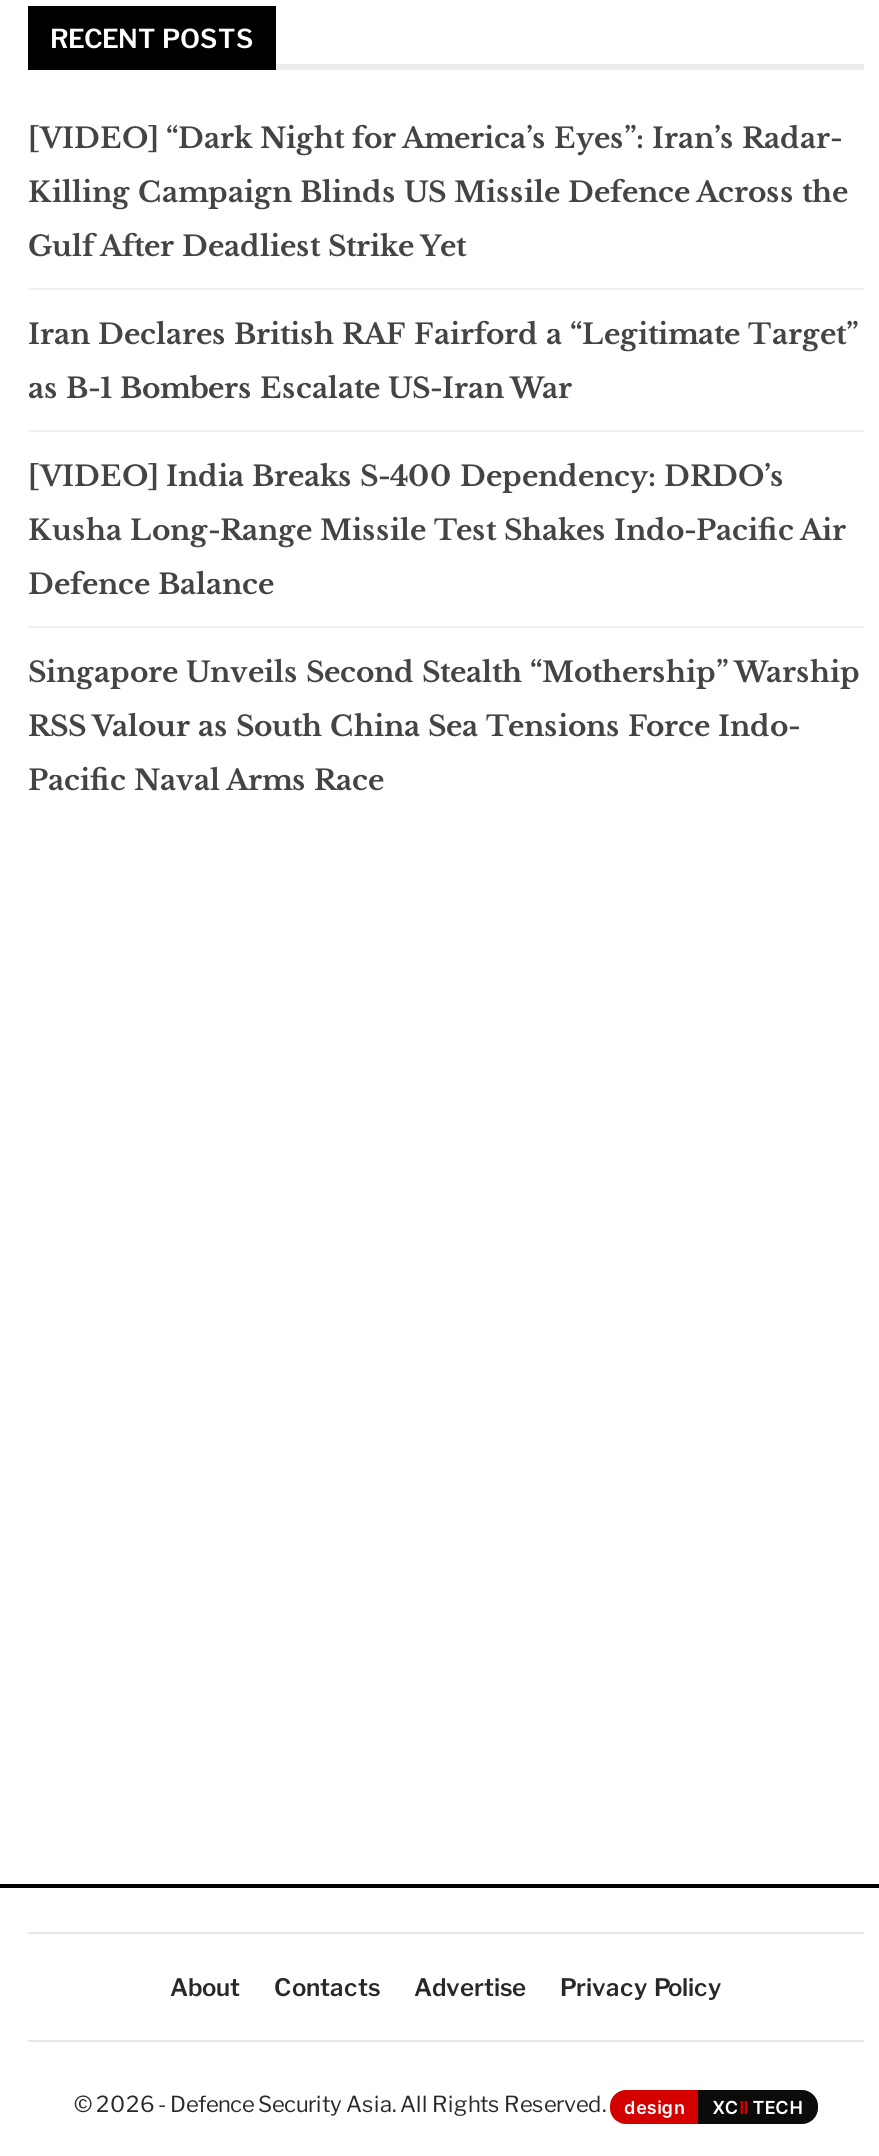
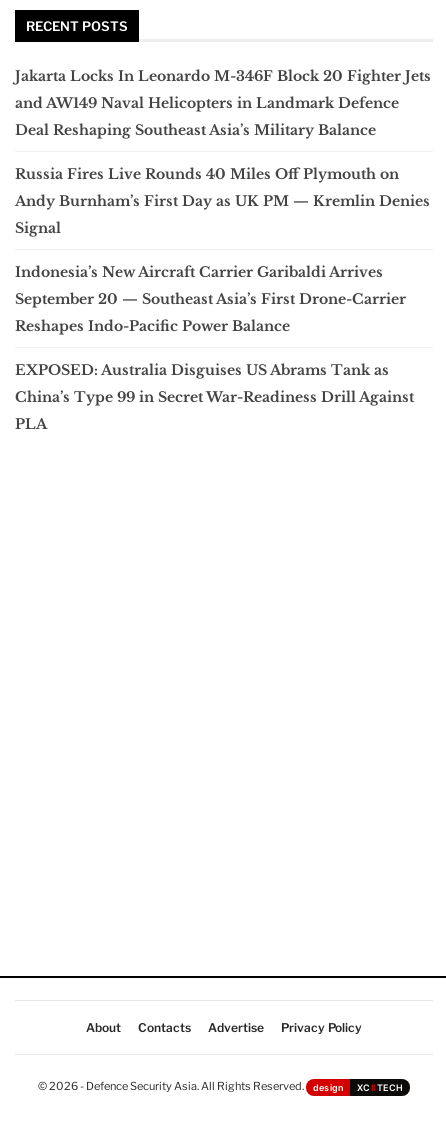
[28,120,860,798] [VIDEO] “Dark Night for America’s Eyes”: Iran’s Radar- | Killing Campaign Blinds US Missile Defence Across the | Gulf After Deadliest Strike Yet | Iran Declares British RAF Fairford a “Legitimate Target” | as B-1 Bombers Escalate US-Iran War | [VIDEO] India Breaks S-400 Dependency: DRDO’s | Kusha Long-Range Missile Test Shakes Indo-Pacific Air | Defence Balance | Singapore Unveils Second Stealth “Mothership” Warship | RSS Valour as South China Sea Tensions Force Indo- | Pacific Naval Arms Race -> [15,67,431,433] Jakarta Locks In Leonardo M-346F Block 20 Fighter Jets | and AW149 Naval Helicopters in Landmark Defence | Deal Reshaping Southeast Asia’s Military Balance | Russia Fires Live Rounds 40 Miles Off Plymouth on | Andy Burnham’s First Day as UK PM — Kremlin Denies | Signal | Indonesia’s New Aircraft Carrier Garibaldi Arrives | September 20 — Southeast Asia’s First Drone-Carrier | Reshapes Indo-Pacific Power Balance | EXPOSED: Australia Disguises US Abrams Tank as | China’s Type 99 in Secret War-Readiness Drill Against | PLA

